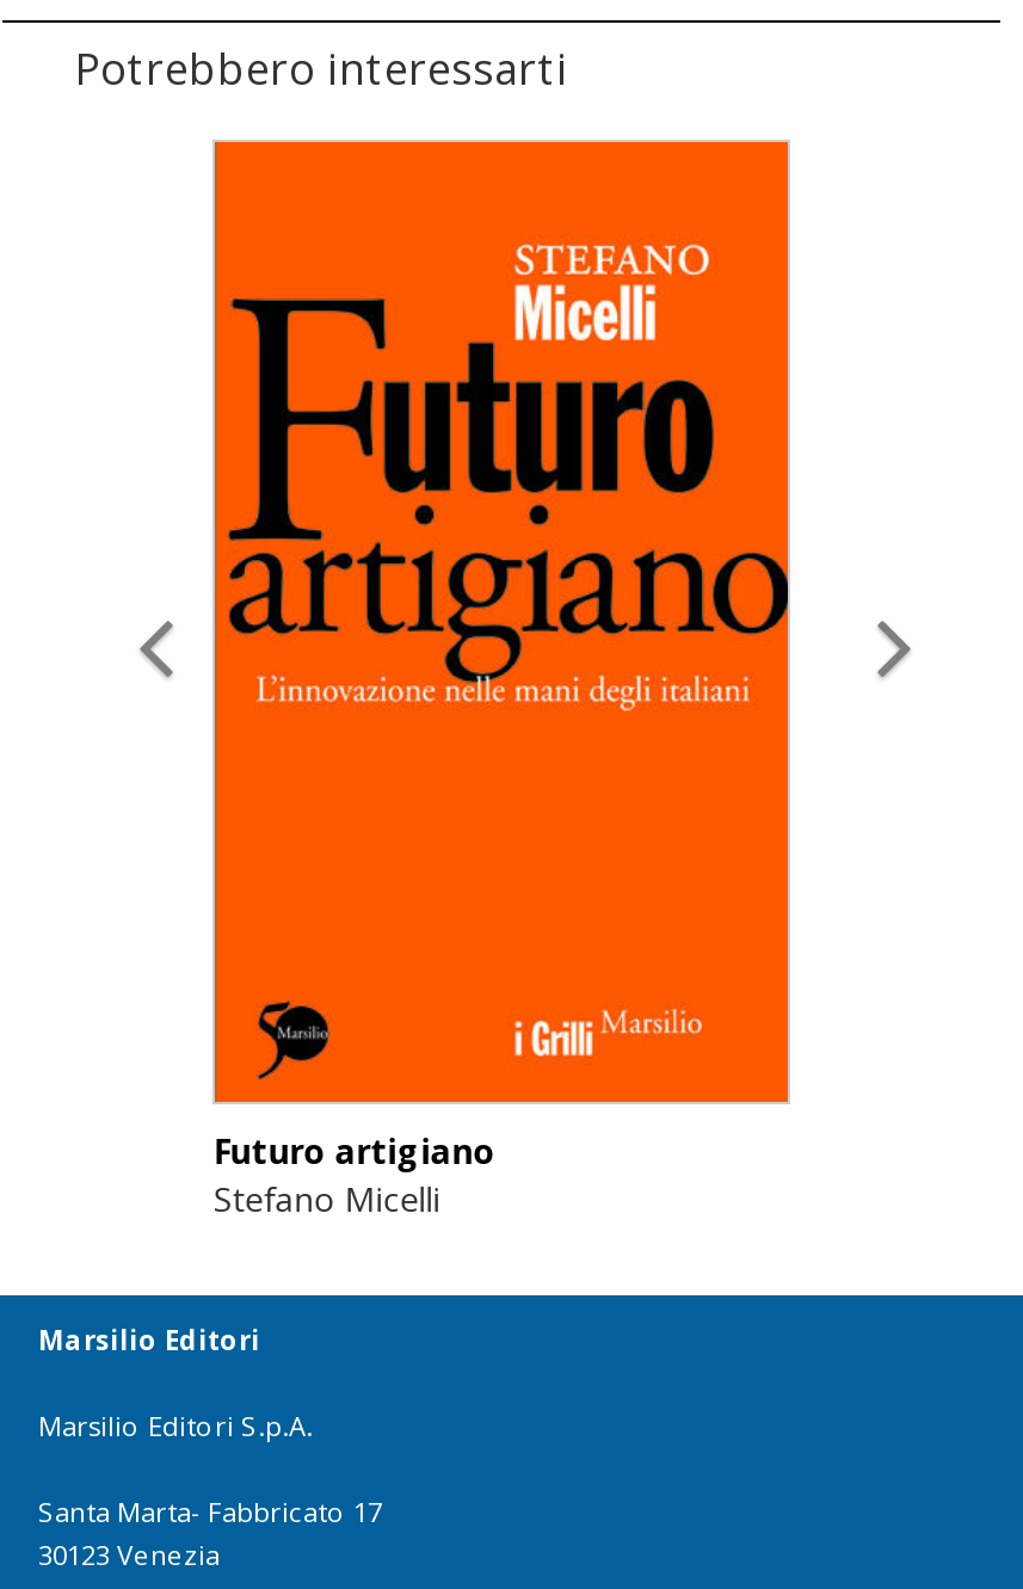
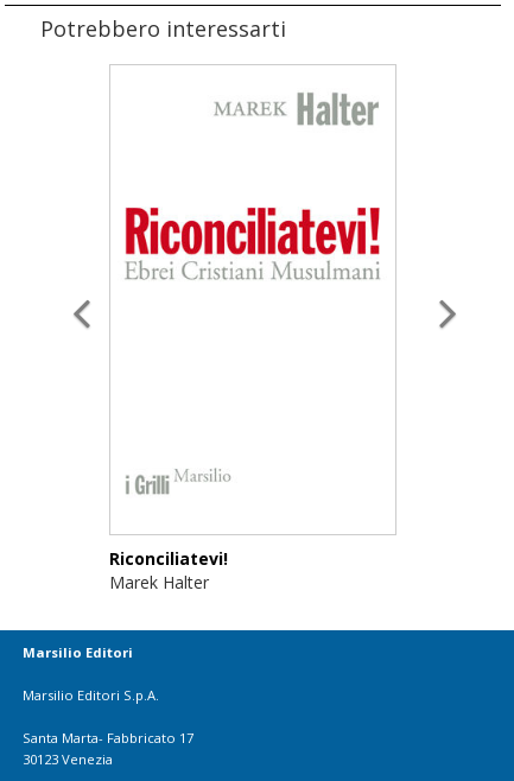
[212,140,790,1221] [image] | Futuro artigiano | Stefano Micelli -> [109,65,395,593] [image] | Riconciliatevi! | Marek Halter

